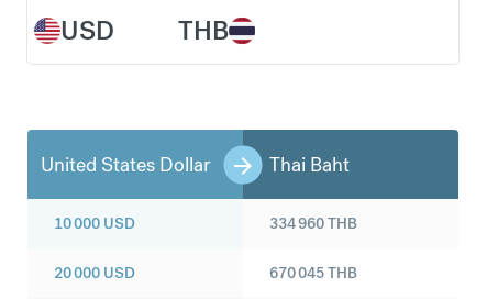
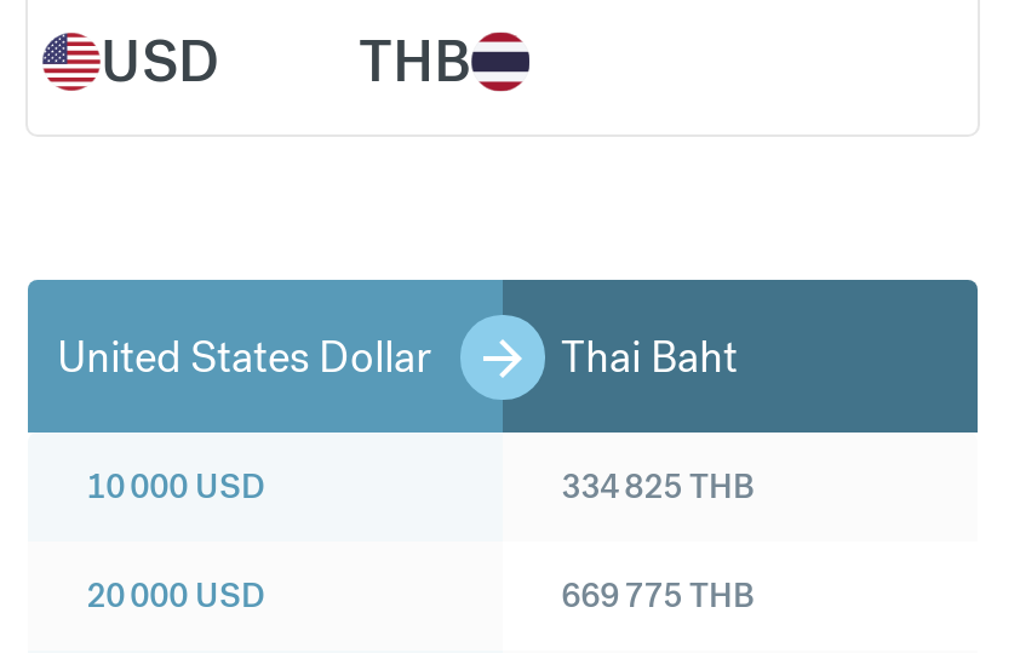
[269,213,357,233] 334 960 THB -> [561,464,755,508] 334 825 THB
[269,263,357,283] 670 045 THB -> [561,574,755,617] 669 775 THB

